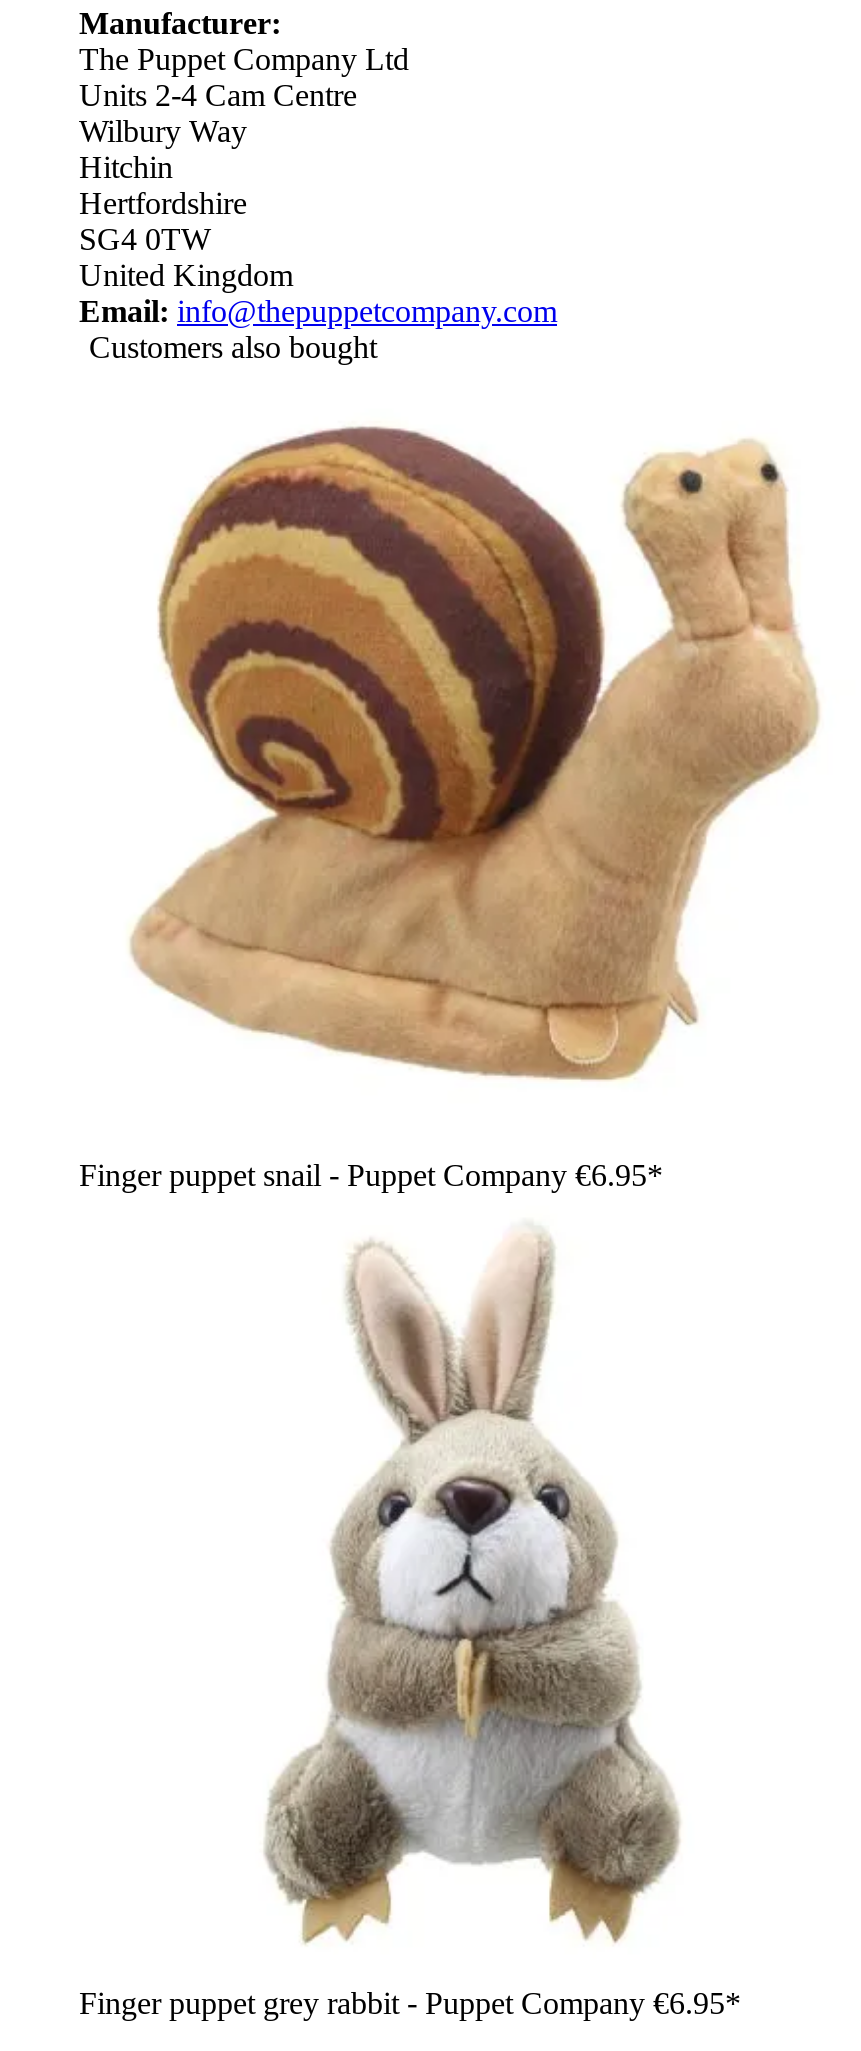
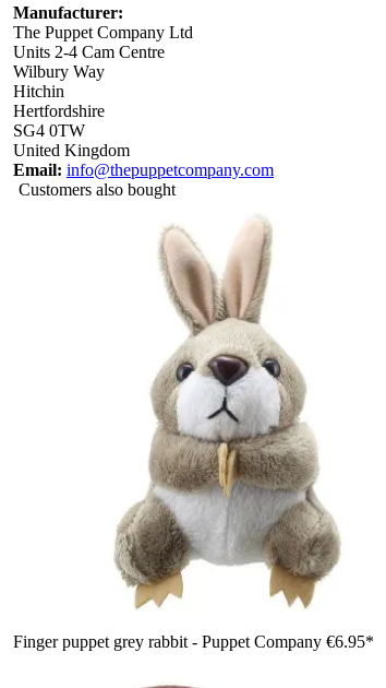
[79,426,821,1193] [image] | Finger puppet snail - Puppet Company €6.95* -> none

